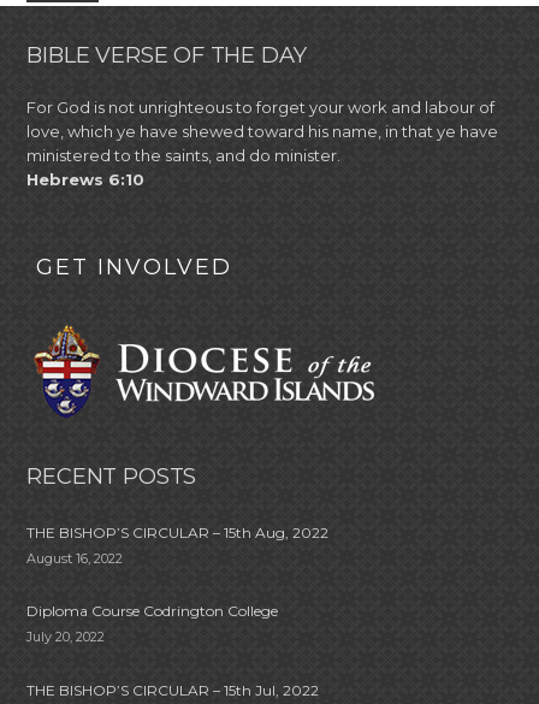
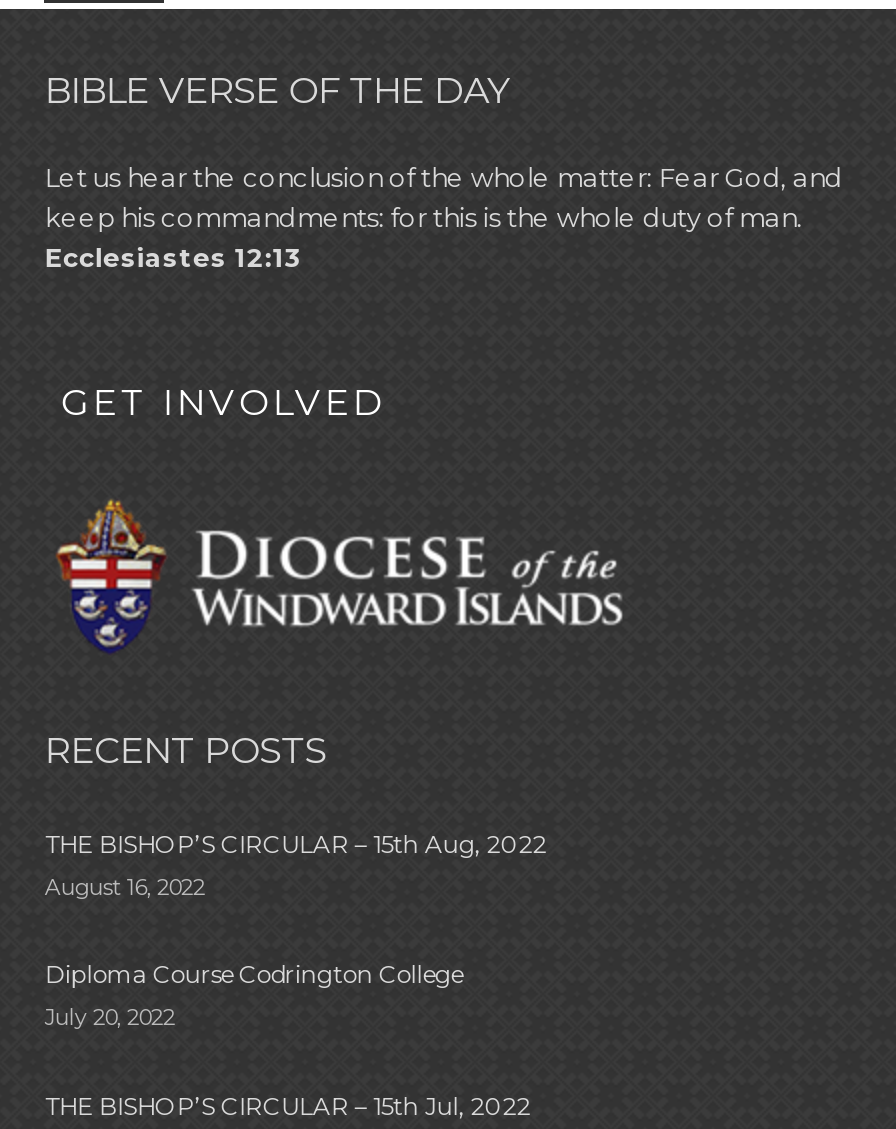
[27,98,499,189] For God is not unrighteous to forget your work and labour of | love, which ye have shewed toward his name, in that ye have | ministered to the saints, and do minister. | Hebrews 6:10 -> [45,161,843,273] Let us hear the conclusion of the whole matter: Fear God, and | keep his commandments: for this is the whole duty of man. | Ecclesiastes 12:13

